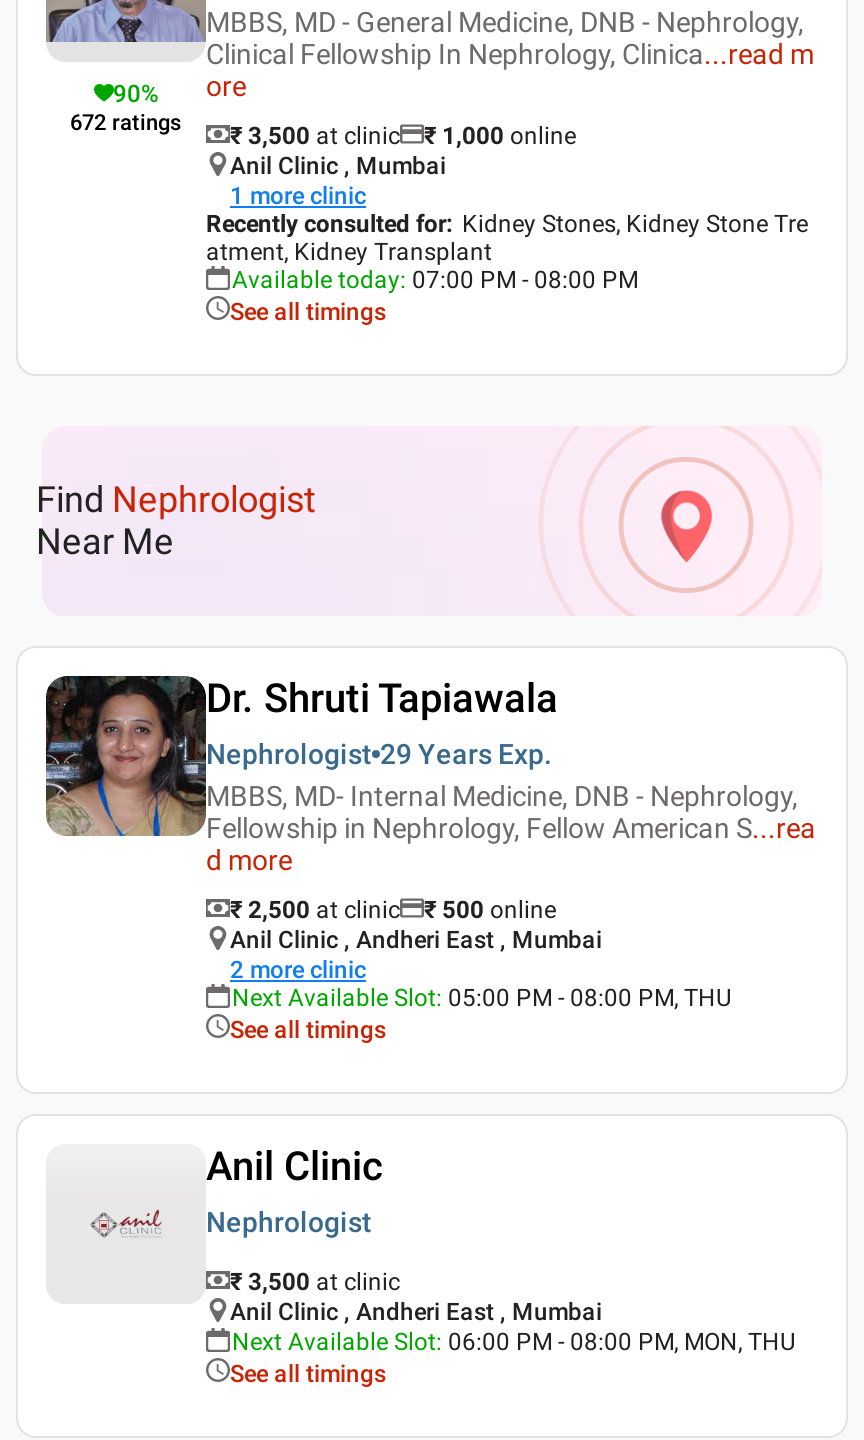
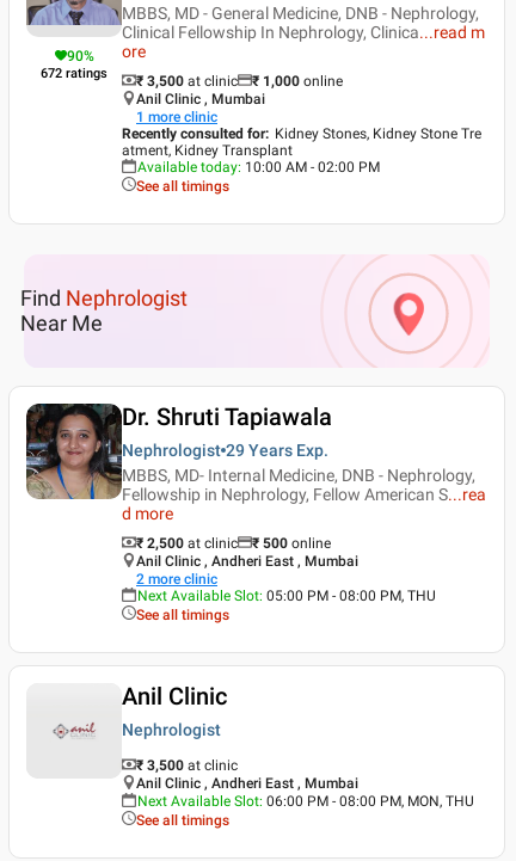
[232,266,638,294] Available today: 07:00 PM - 08:00 PM -> [137,159,380,176] Available today: 10:00 AM - 02:00 PM

